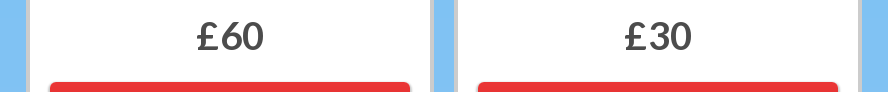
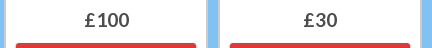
[196,12,264,58] £60 -> [83,8,128,31] £100

